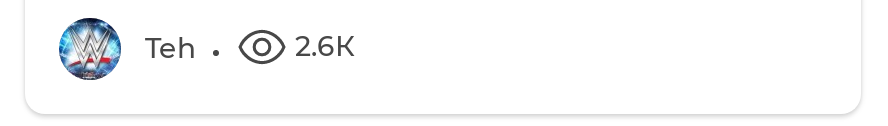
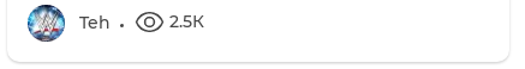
[295,28,355,64] 2.6К -> [169,11,204,32] 2.5К

